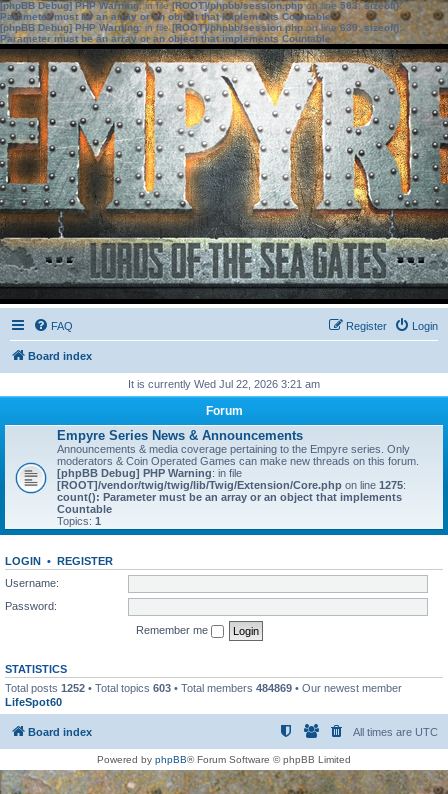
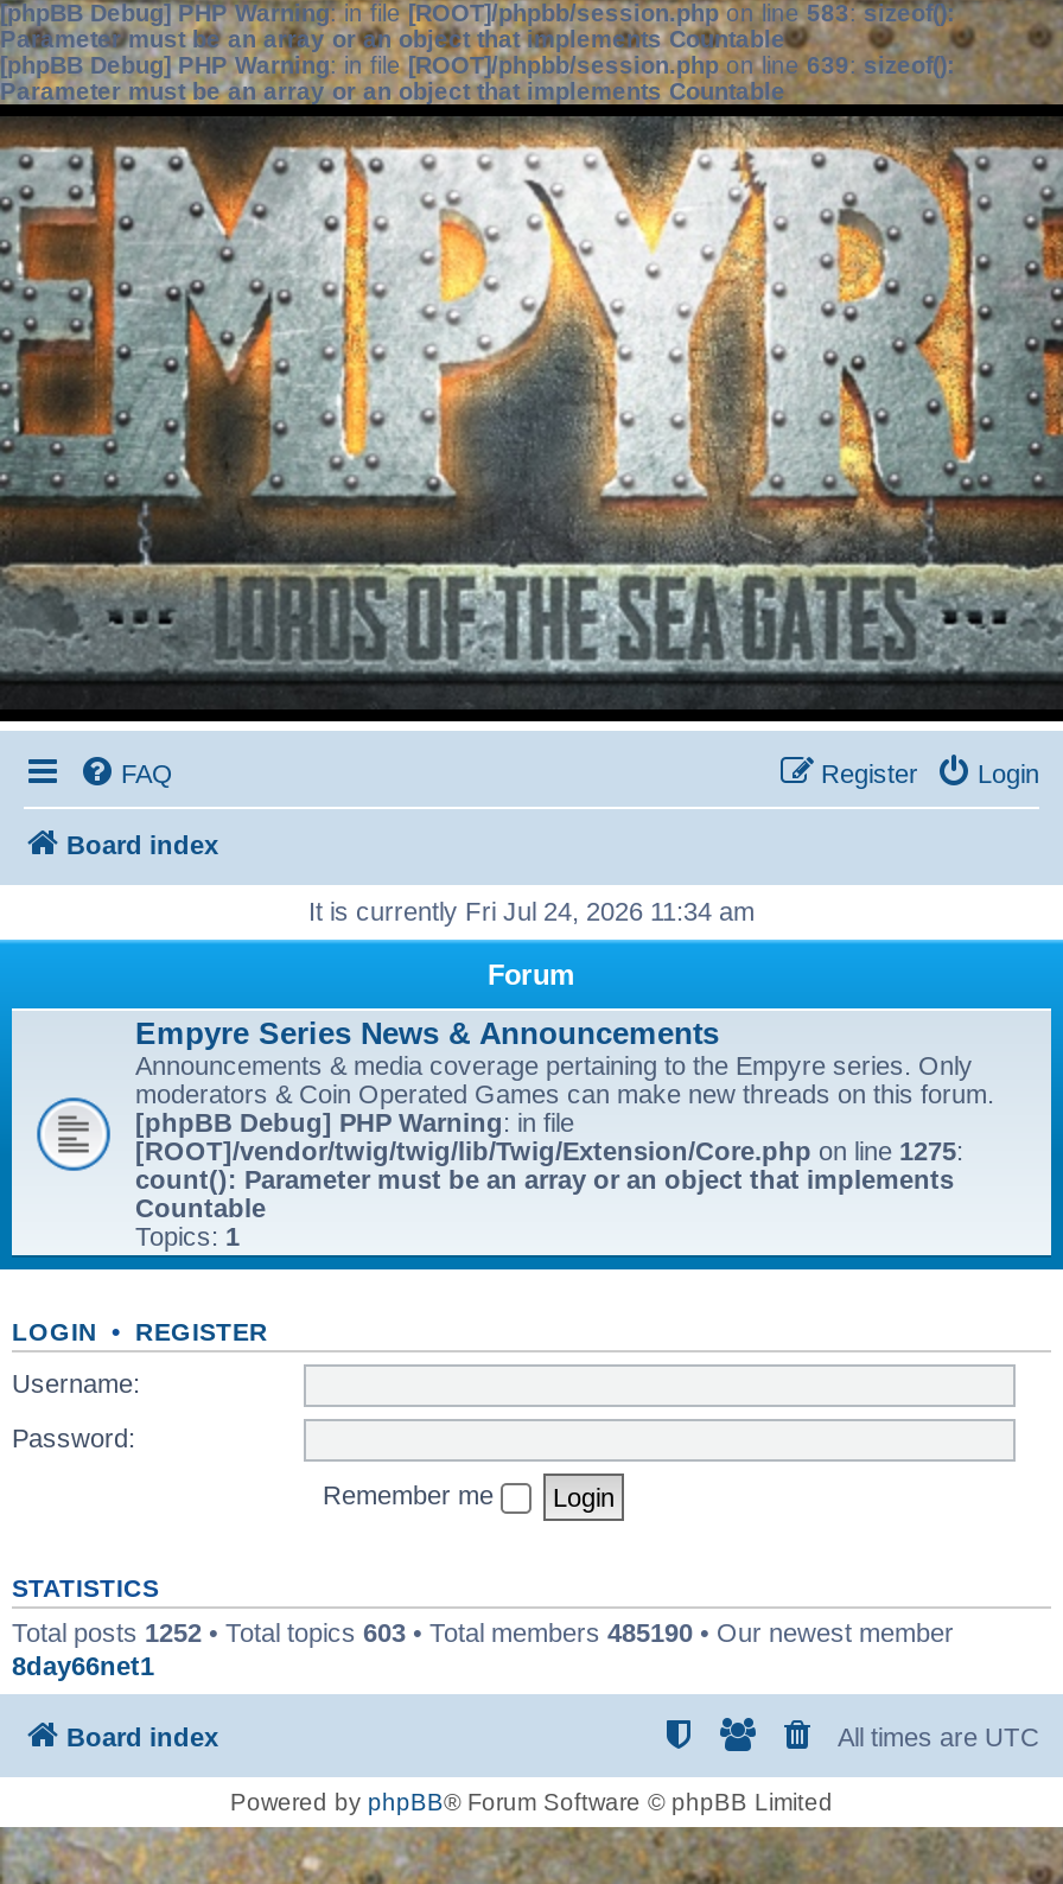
[128,378,320,390] It is currently Wed Jul 22, 2026 3:21 am -> [308,897,755,925] It is currently Fri Jul 24, 2026 11:34 am
[5,681,402,707] Total posts 1252 • Total topics 603 • Total members 484869 • Our newest member | LifeSpot60 -> [12,1617,954,1679] Total posts 1252 • Total topics 603 • Total members 485190 • Our newest member | 8day66net1

